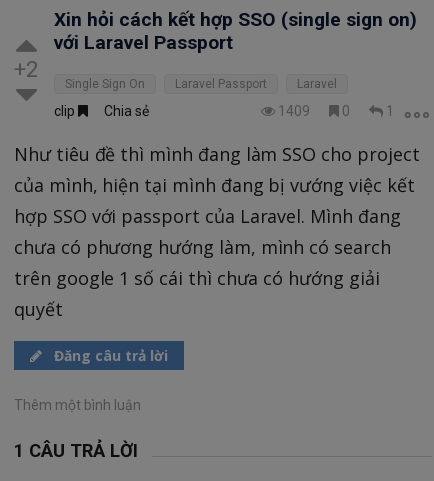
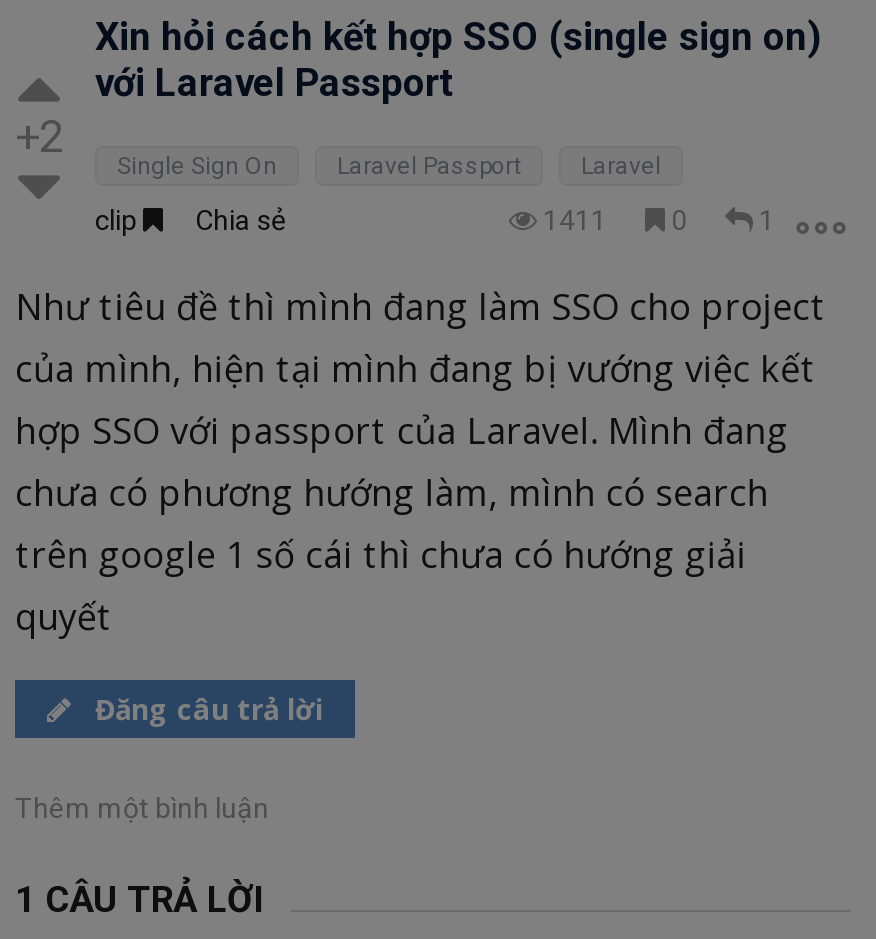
[275,103,394,119] 1409 0 1 -> [537,204,775,236] 1411 0 1

